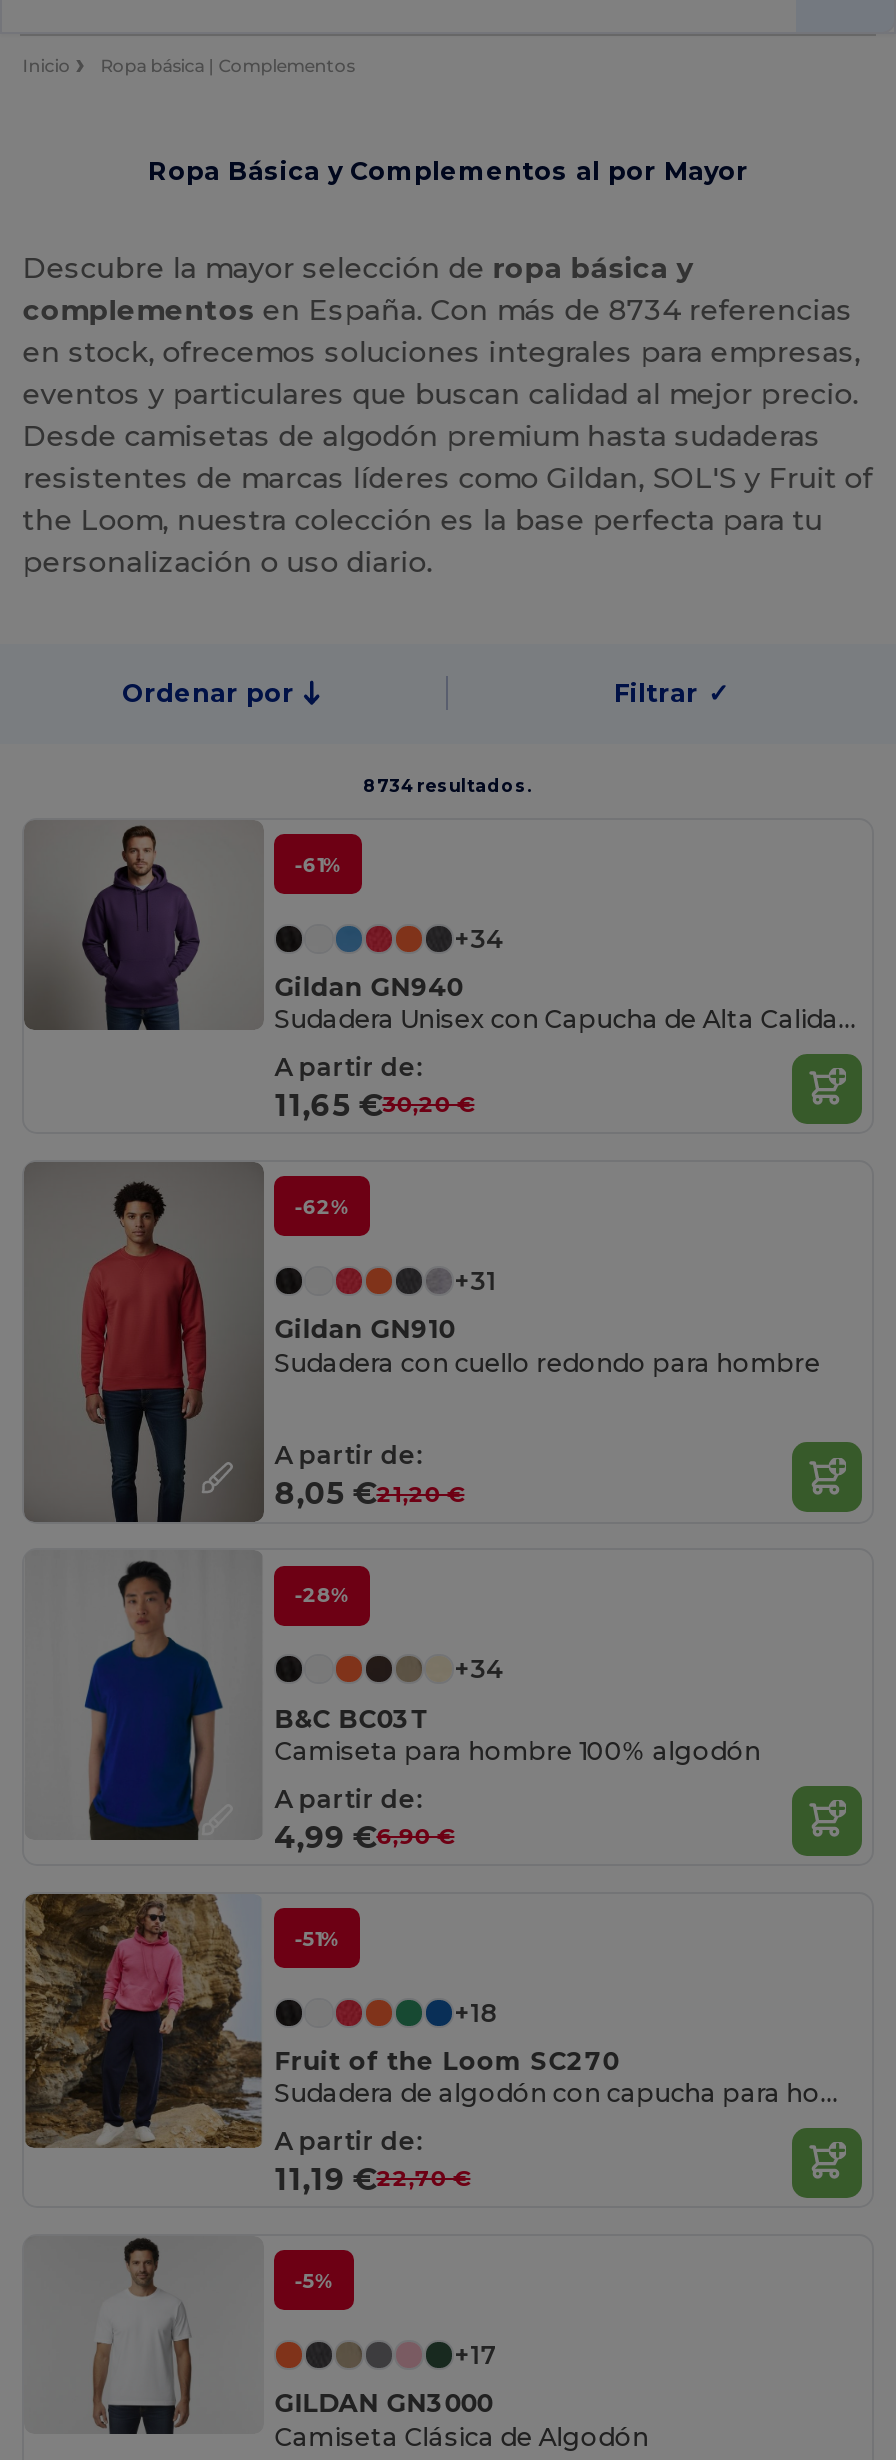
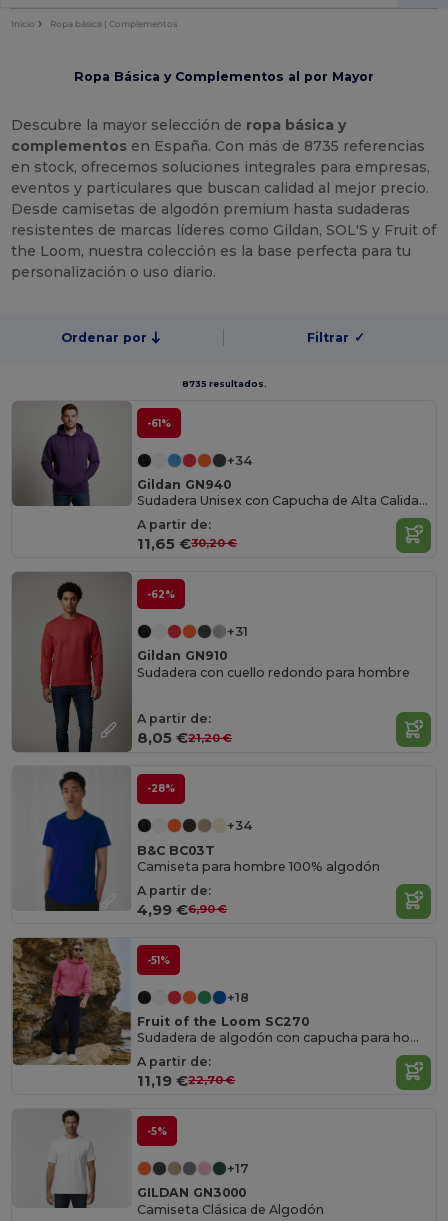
[22,291,852,327] complementos en España. Con más de 8734 referencias -> [11,136,425,154] complementos en España. Con más de 8735 referencias
[363,775,533,795] 8734 resultados. -> [181,378,266,388] 8735 resultados.

